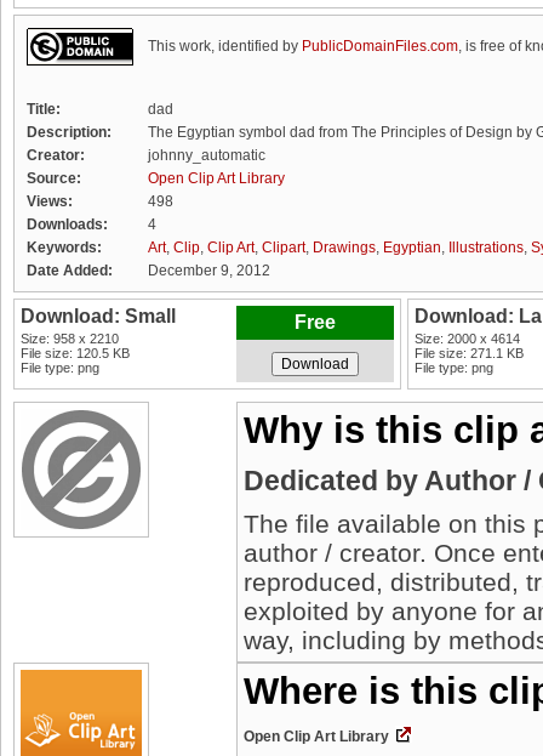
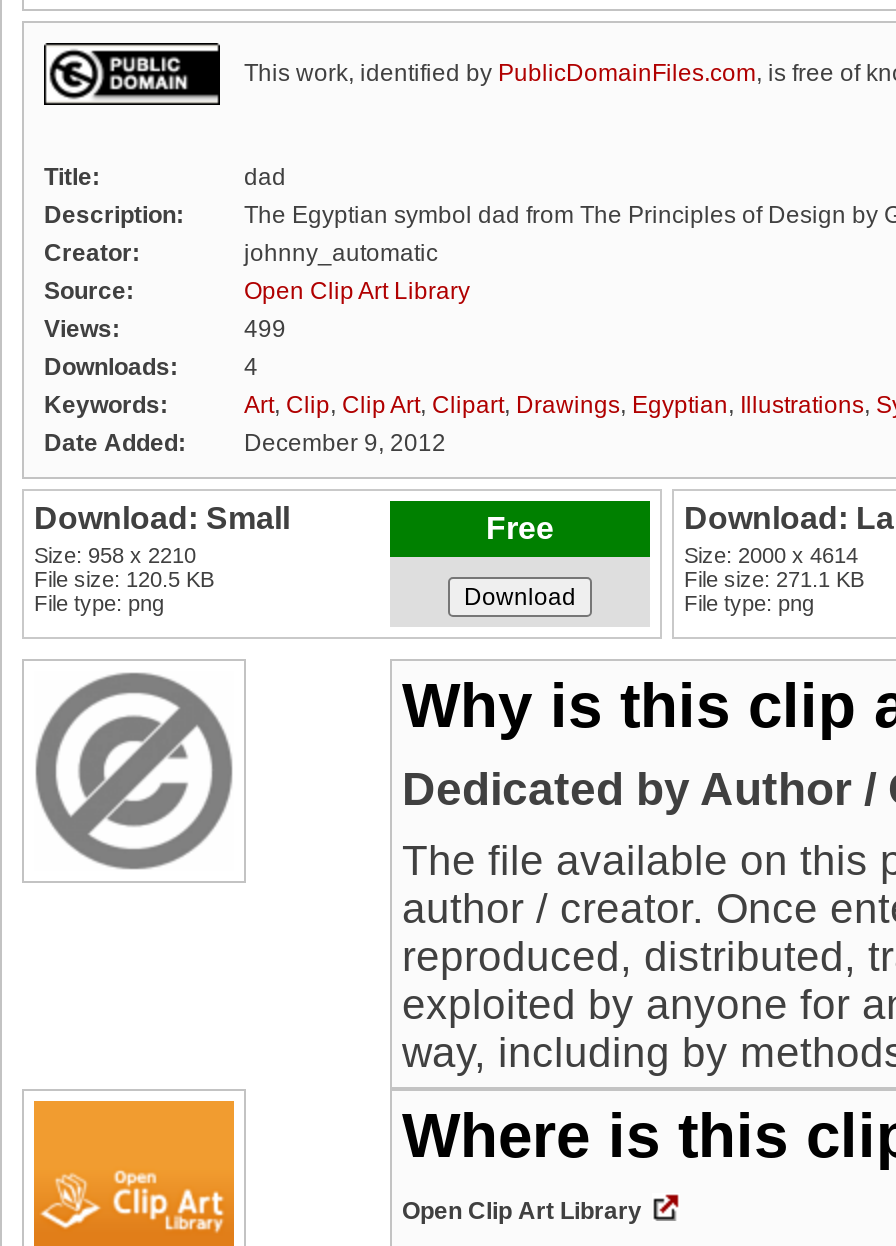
[148,193,173,210] 498 -> [244,315,286,343] 499

